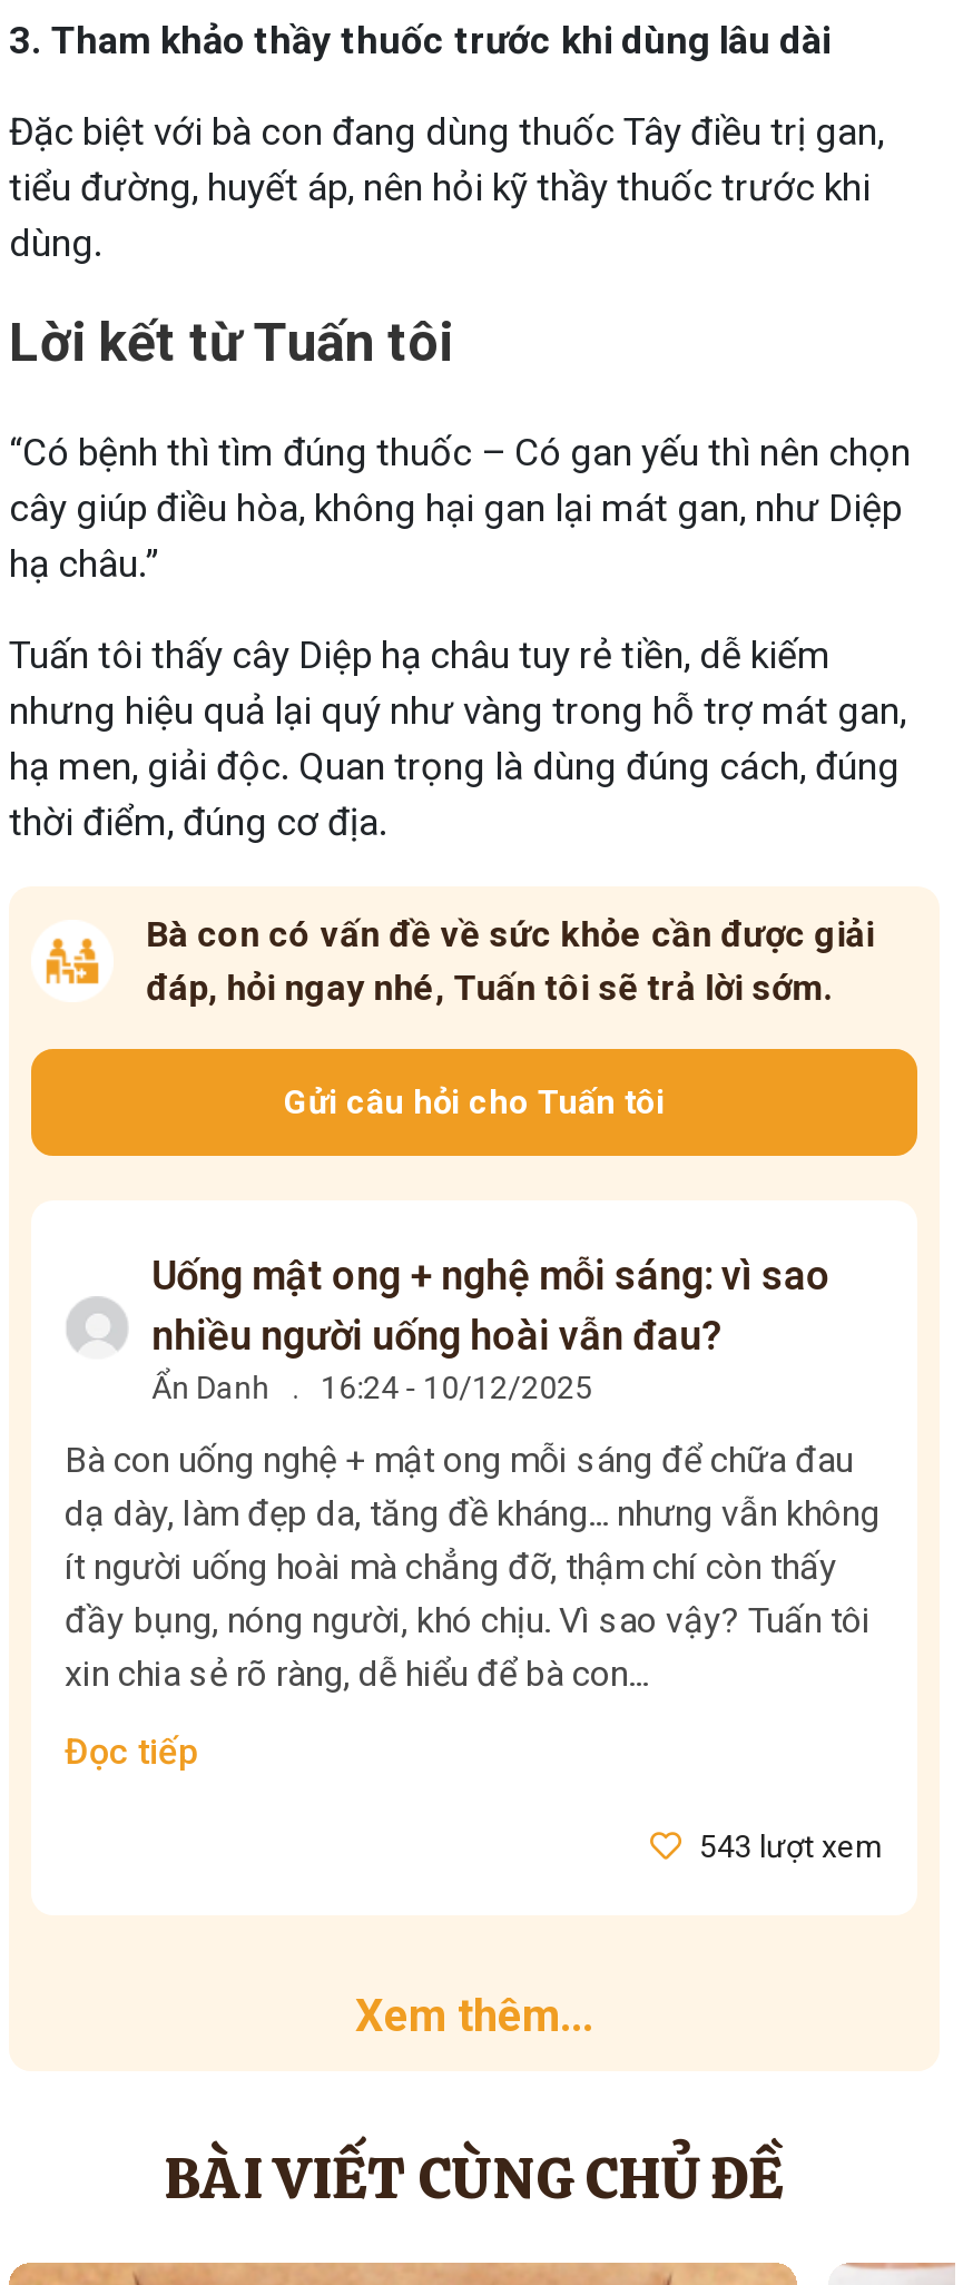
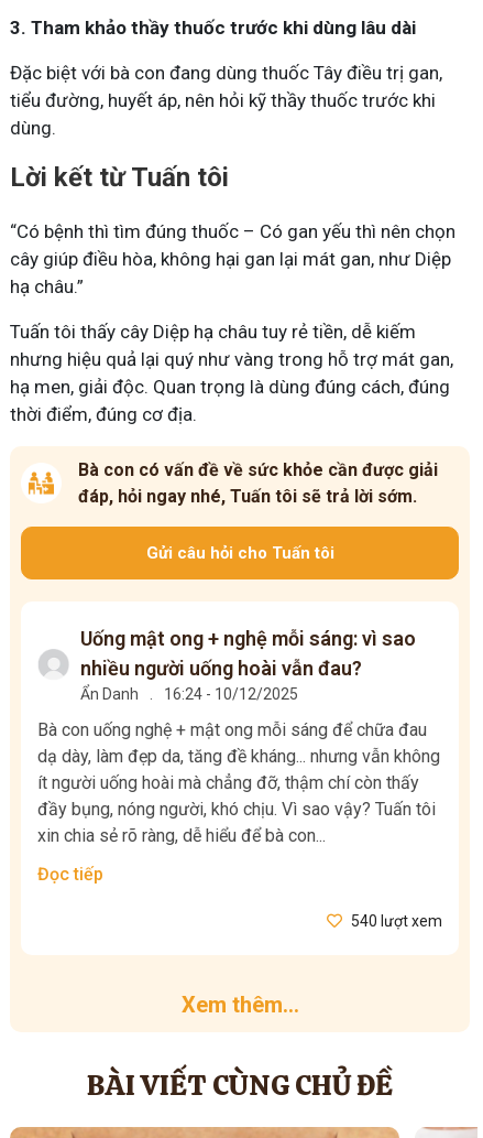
[692,1828,884,1863] 543 lượt xem -> [348,912,442,929] 540 lượt xem

